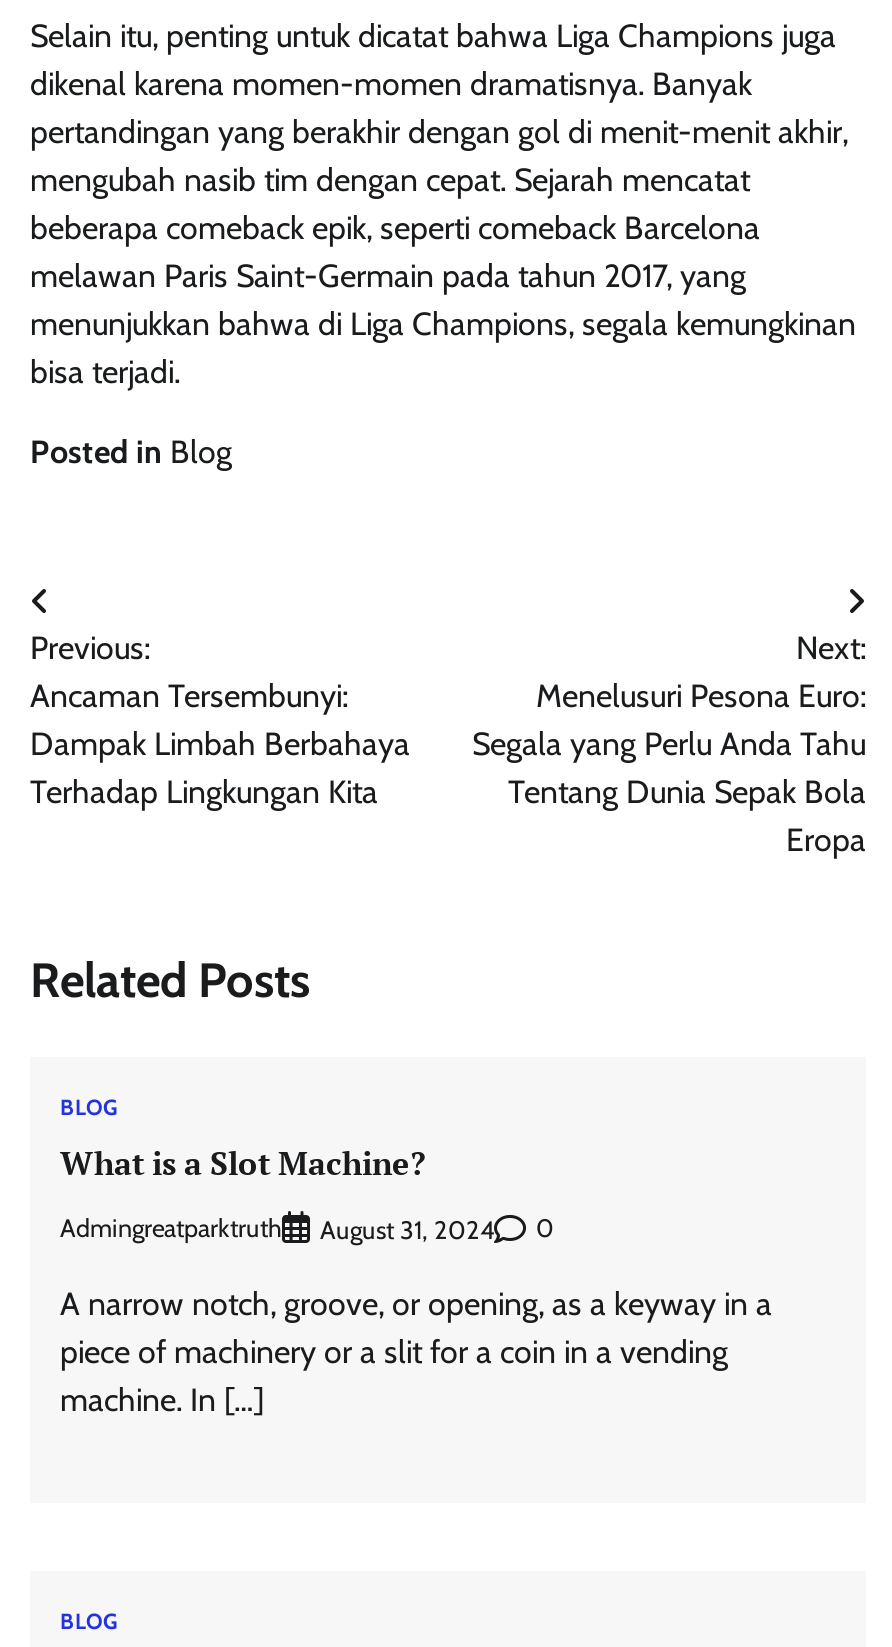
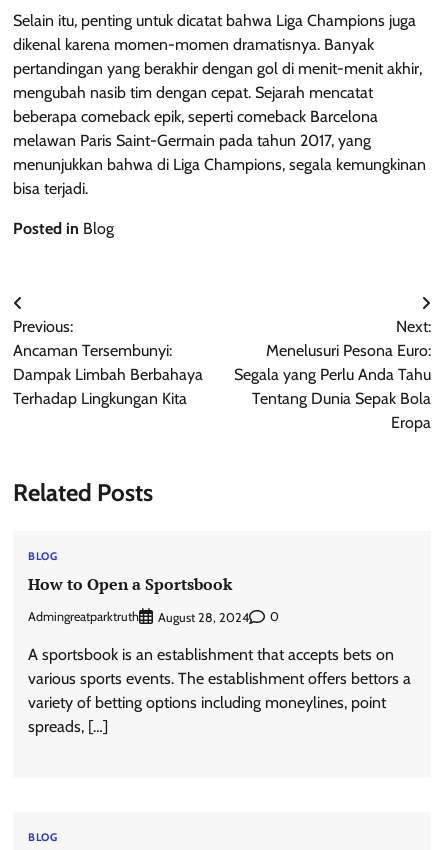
[60,1142,426,1186] What is a Slot Machine? -> [28,573,232,595] How to Open a Sportsbook
[320,1215,494,1245] August 31, 2024 -> [158,610,249,625] August 28, 2024
[60,1285,772,1419] A narrow notch, groove, or opening, as a keyway in a | piece of machinery or a slit for a coin in a vending | machine. In […] -> [28,645,411,736] A sportsbook is an establishment that accepts bets on | various sports events. The establishment offers bettors a | variety of betting options including moneylines, point | spreads, […]

